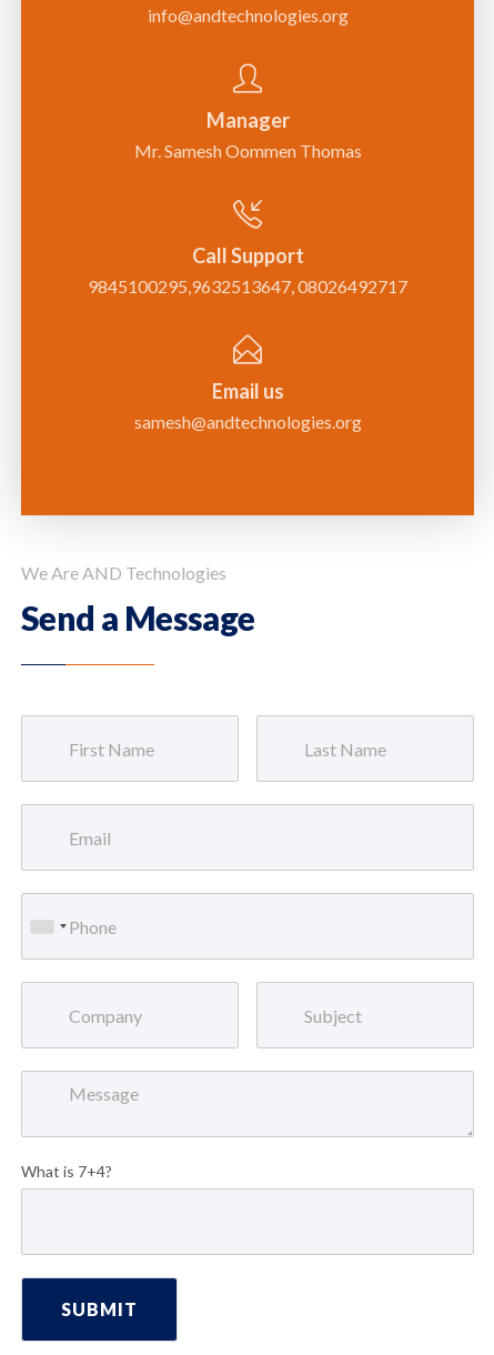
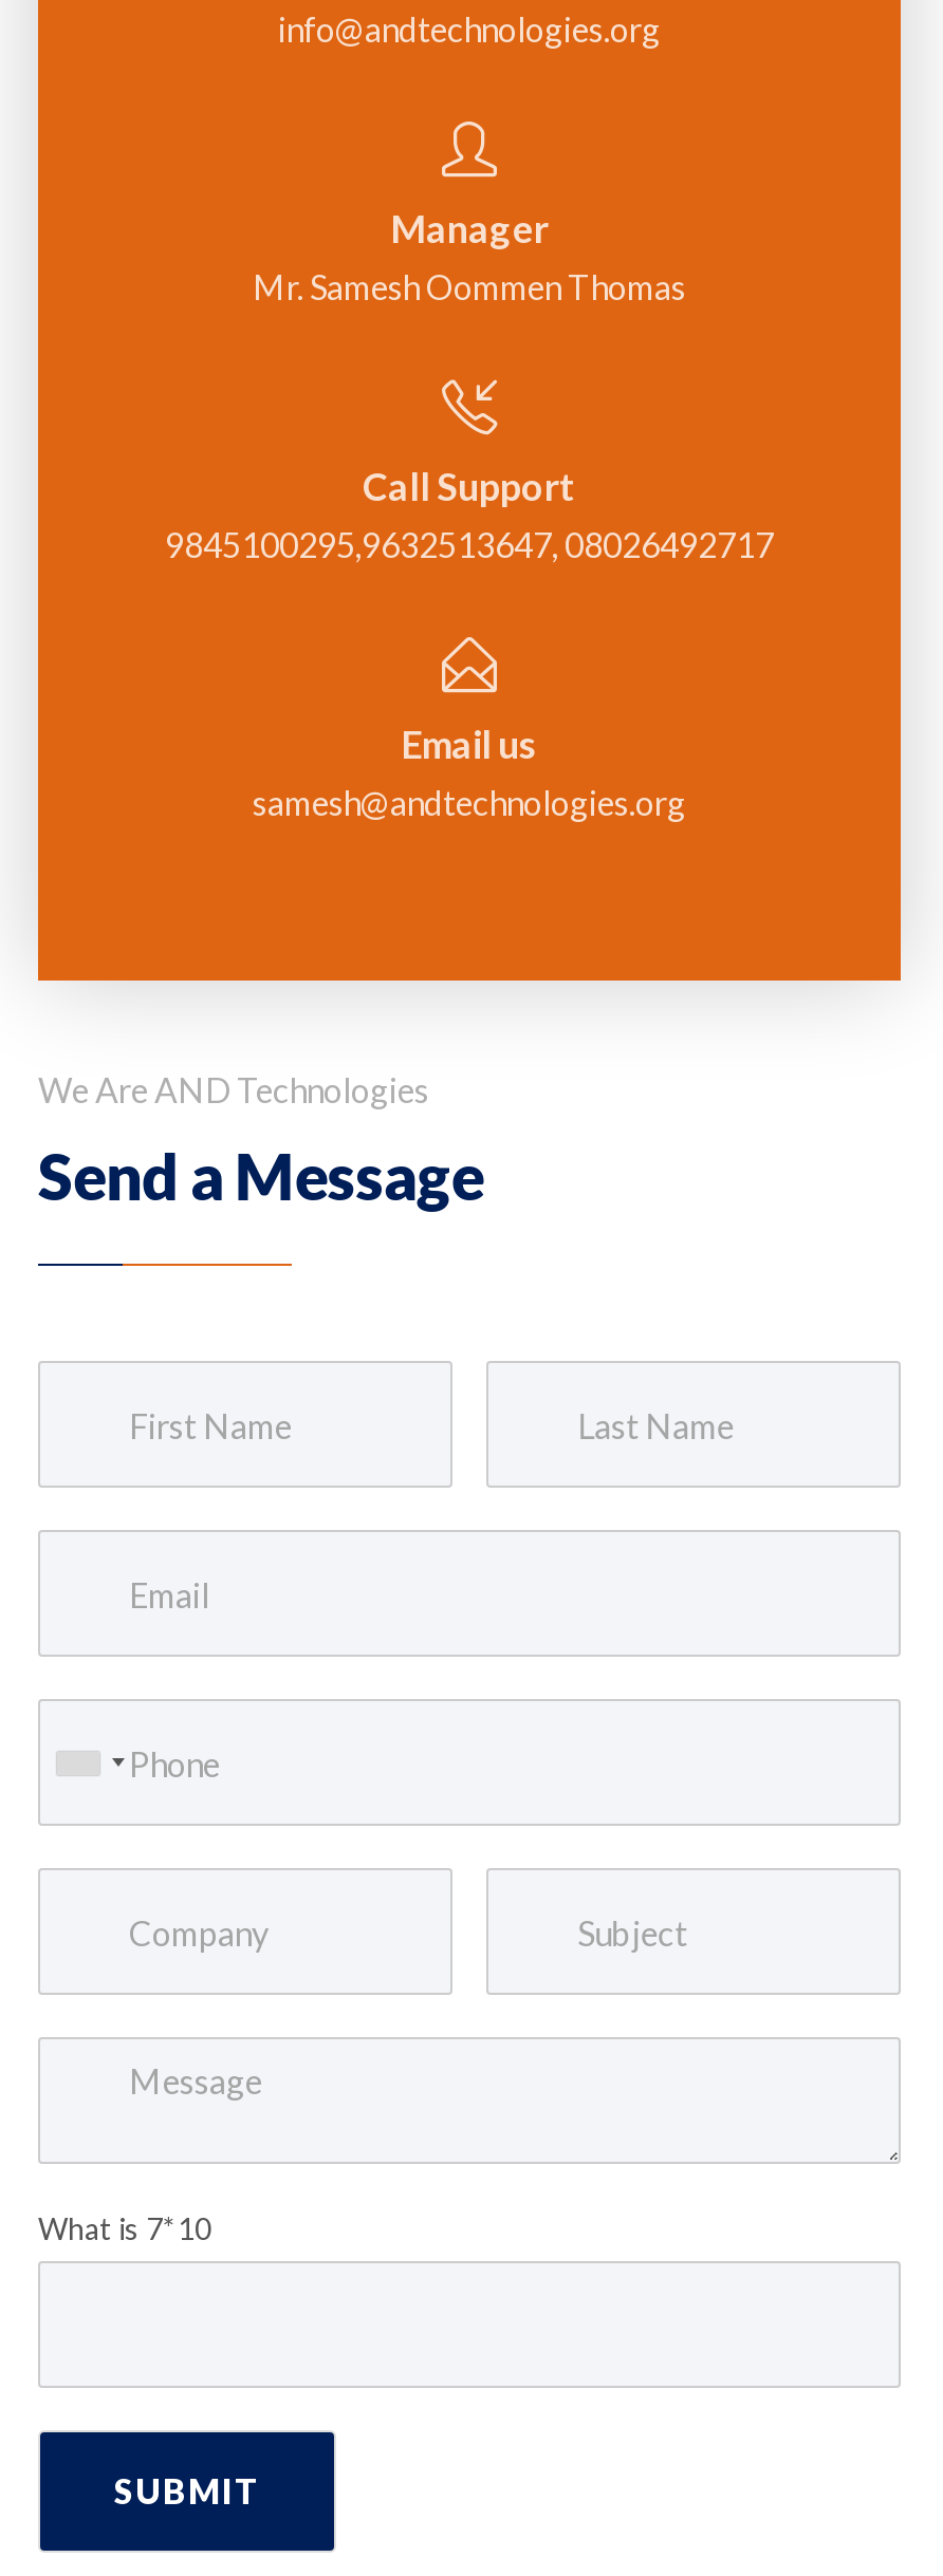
[21,1162,112,1181] What is 7+4? -> [38,2211,211,2247] What is 7*10

